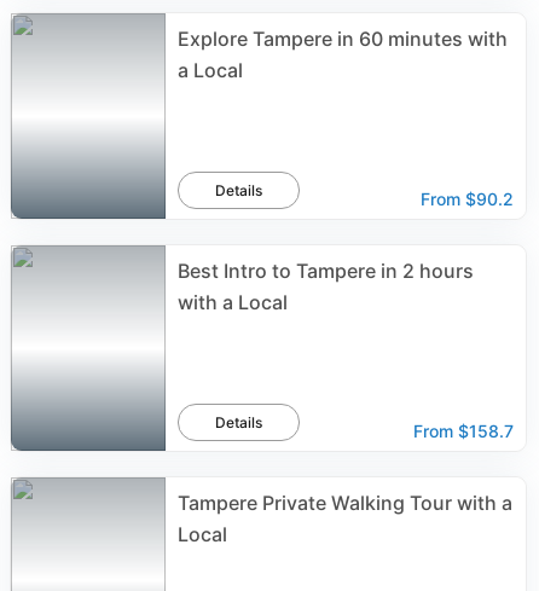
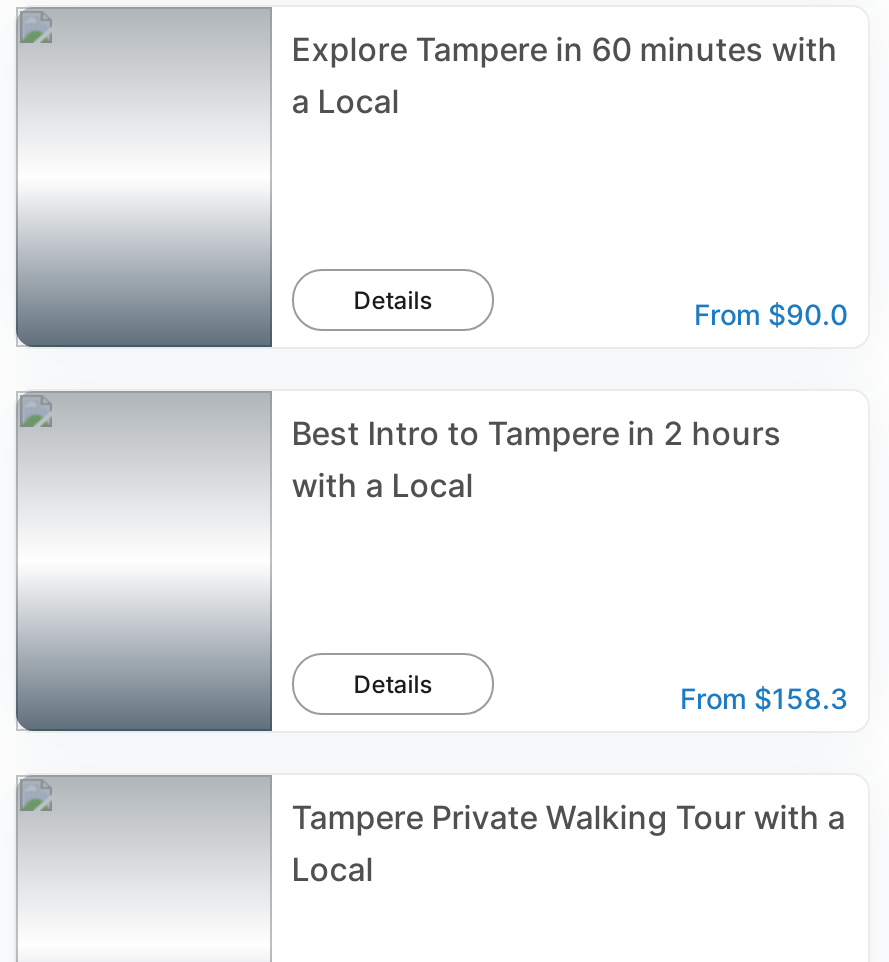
[421,189,514,209] From $90.2 -> [694,297,848,331] From $90.0
[413,421,514,441] From $158.7 -> [680,681,848,715] From $158.3

